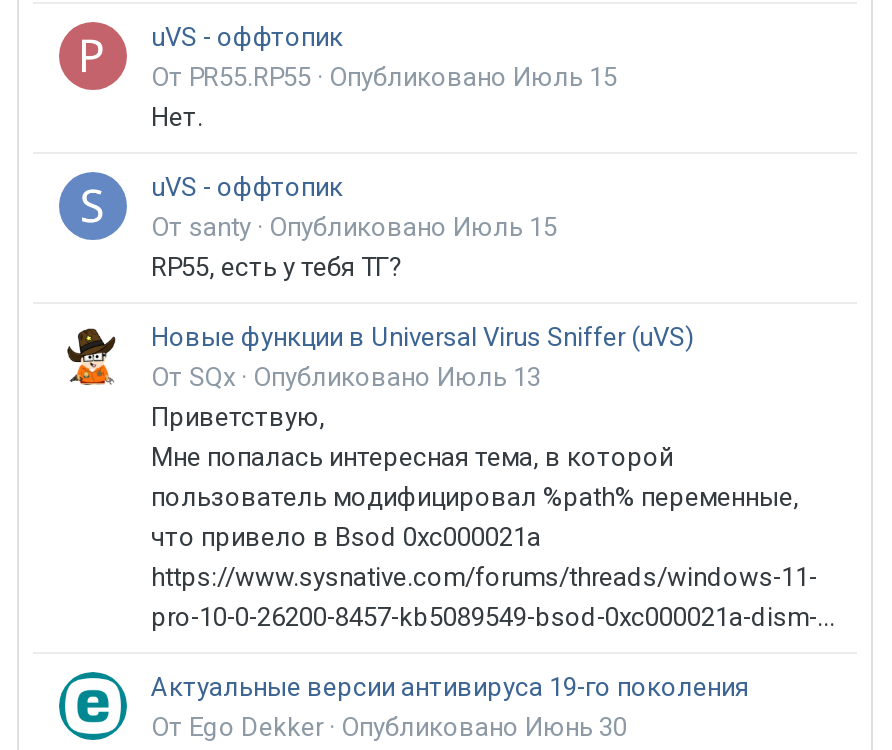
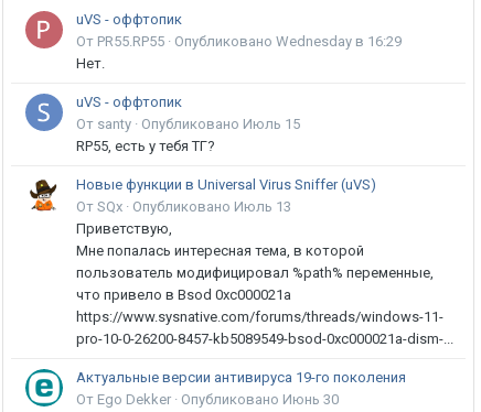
[151,62,617,92] От PR55.RP55 · Опубликовано Июль 15 -> [76,33,402,50] От PR55.RP55 · Опубликовано Wednesday в 16:29

